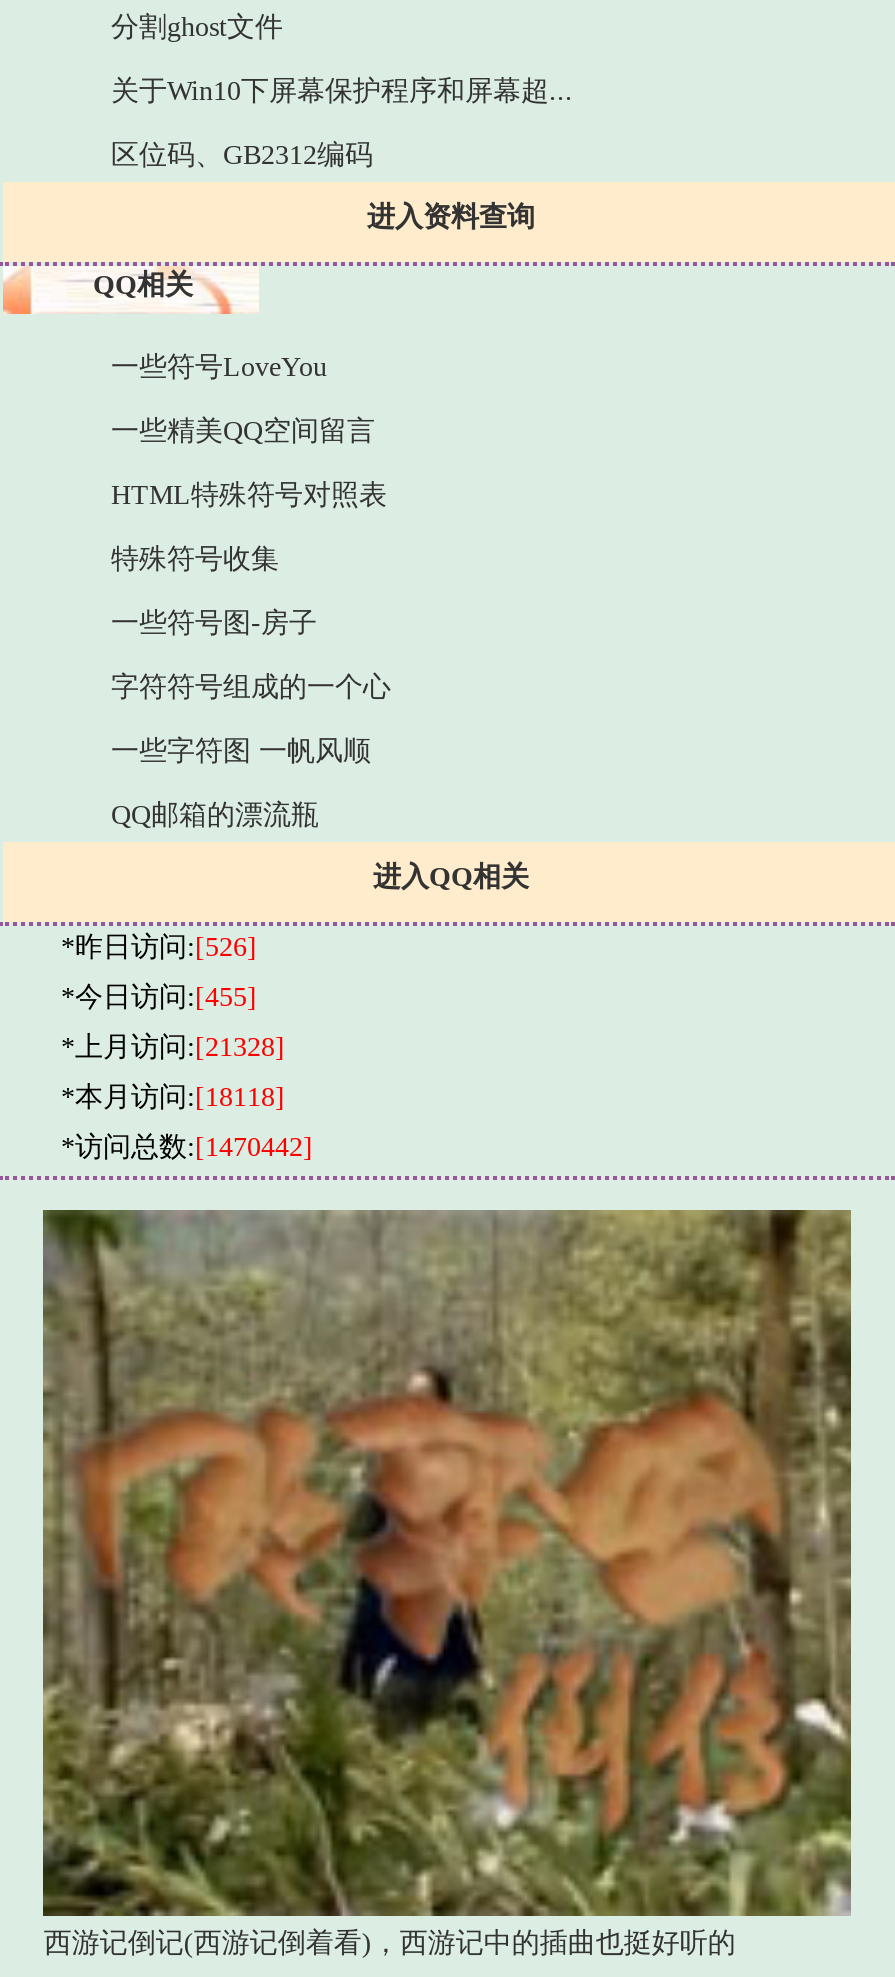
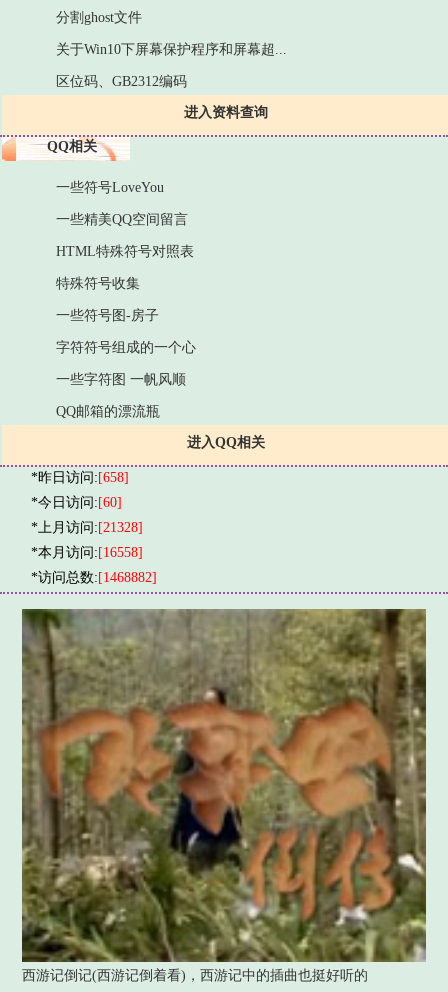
[61,932,257,962] *昨日访问:[526] -> [31,470,129,485] *昨日访问:[658]
[61,982,257,1012] *今日访问:[455] -> [31,495,122,510] *今日访问:[60]
[61,1082,285,1112] *本月访问:[18118] -> [31,545,143,560] *本月访问:[16558]
[61,1132,313,1162] *访问总数:[1470442] -> [31,570,157,585] *访问总数:[1468882]

